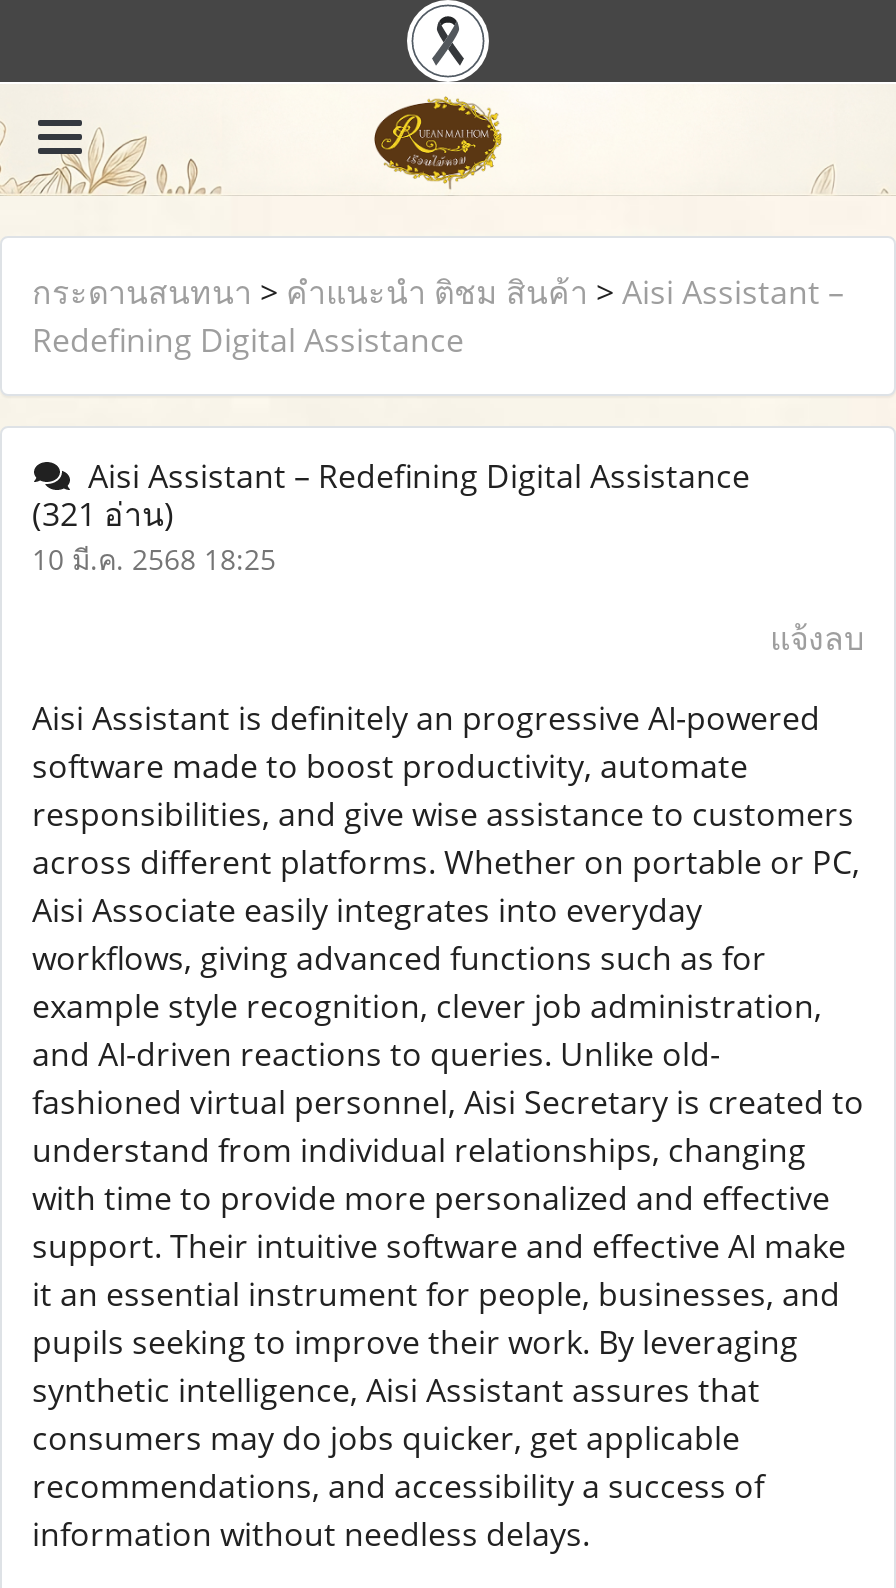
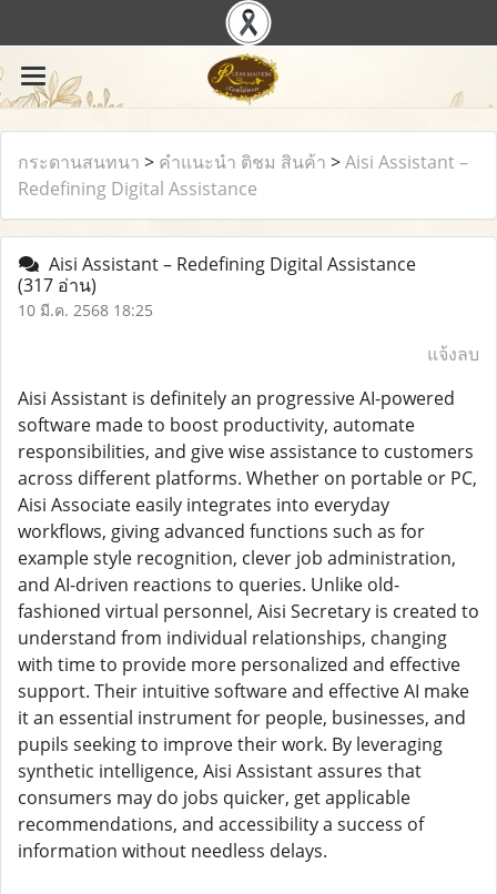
[32,492,174,536] (321 อ่าน) -> [18,273,97,297] (317 อ่าน)

